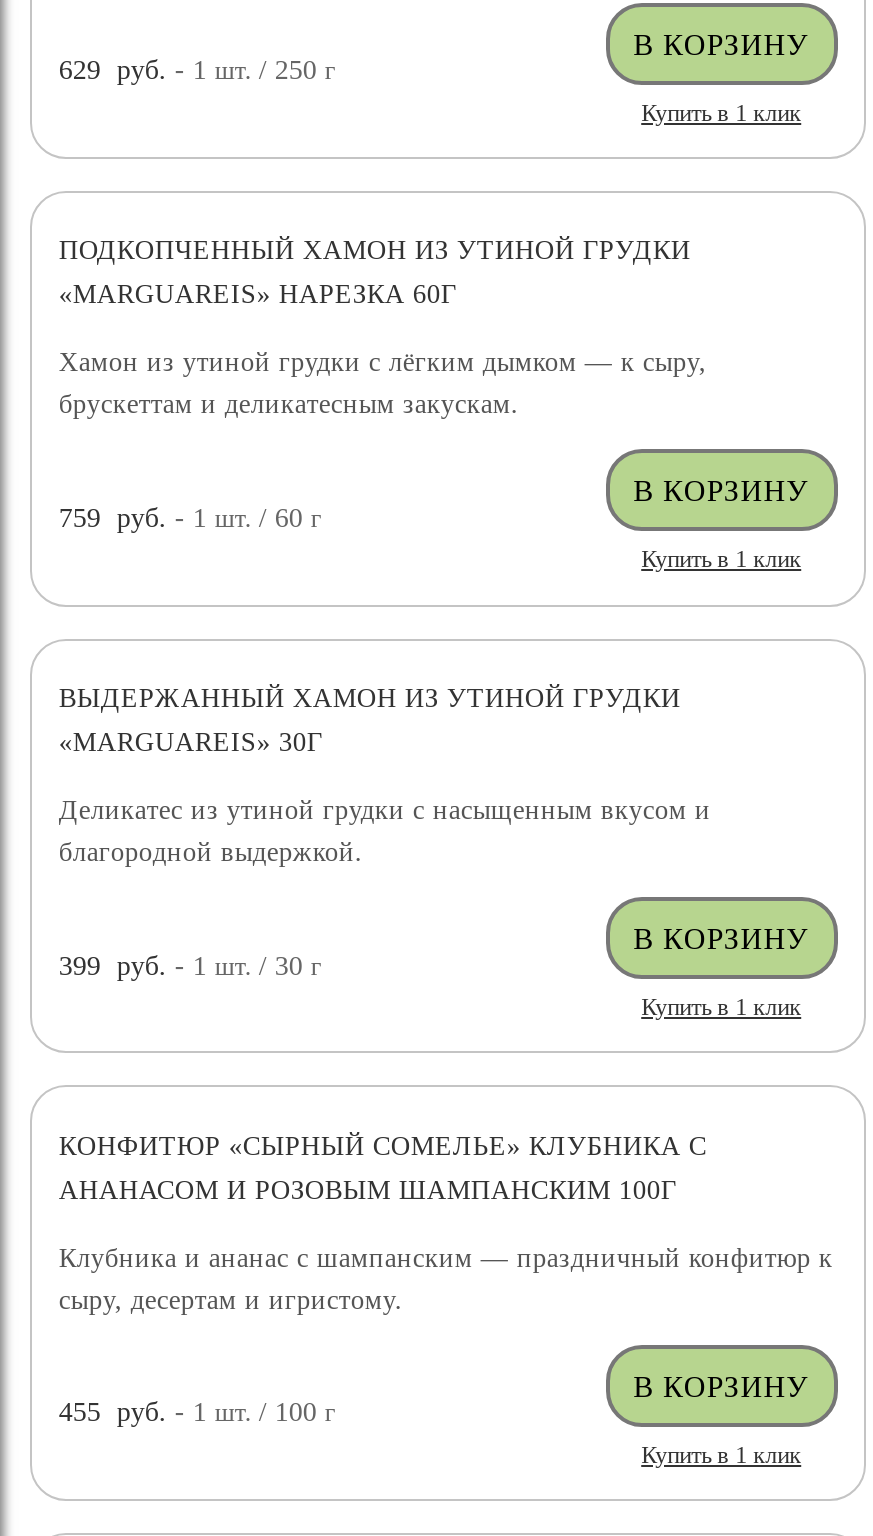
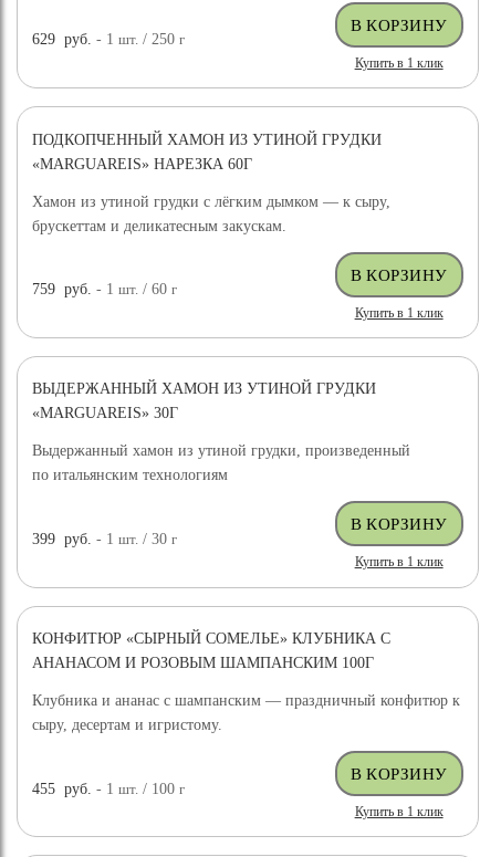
[59,795,711,867] Деликатес из утиной грудки с насыщенным вкусом и | благородной выдержкой. -> [33,443,411,484] Выдержанный хамон из утиной грудки, произведенный | по итальянским технологиям

